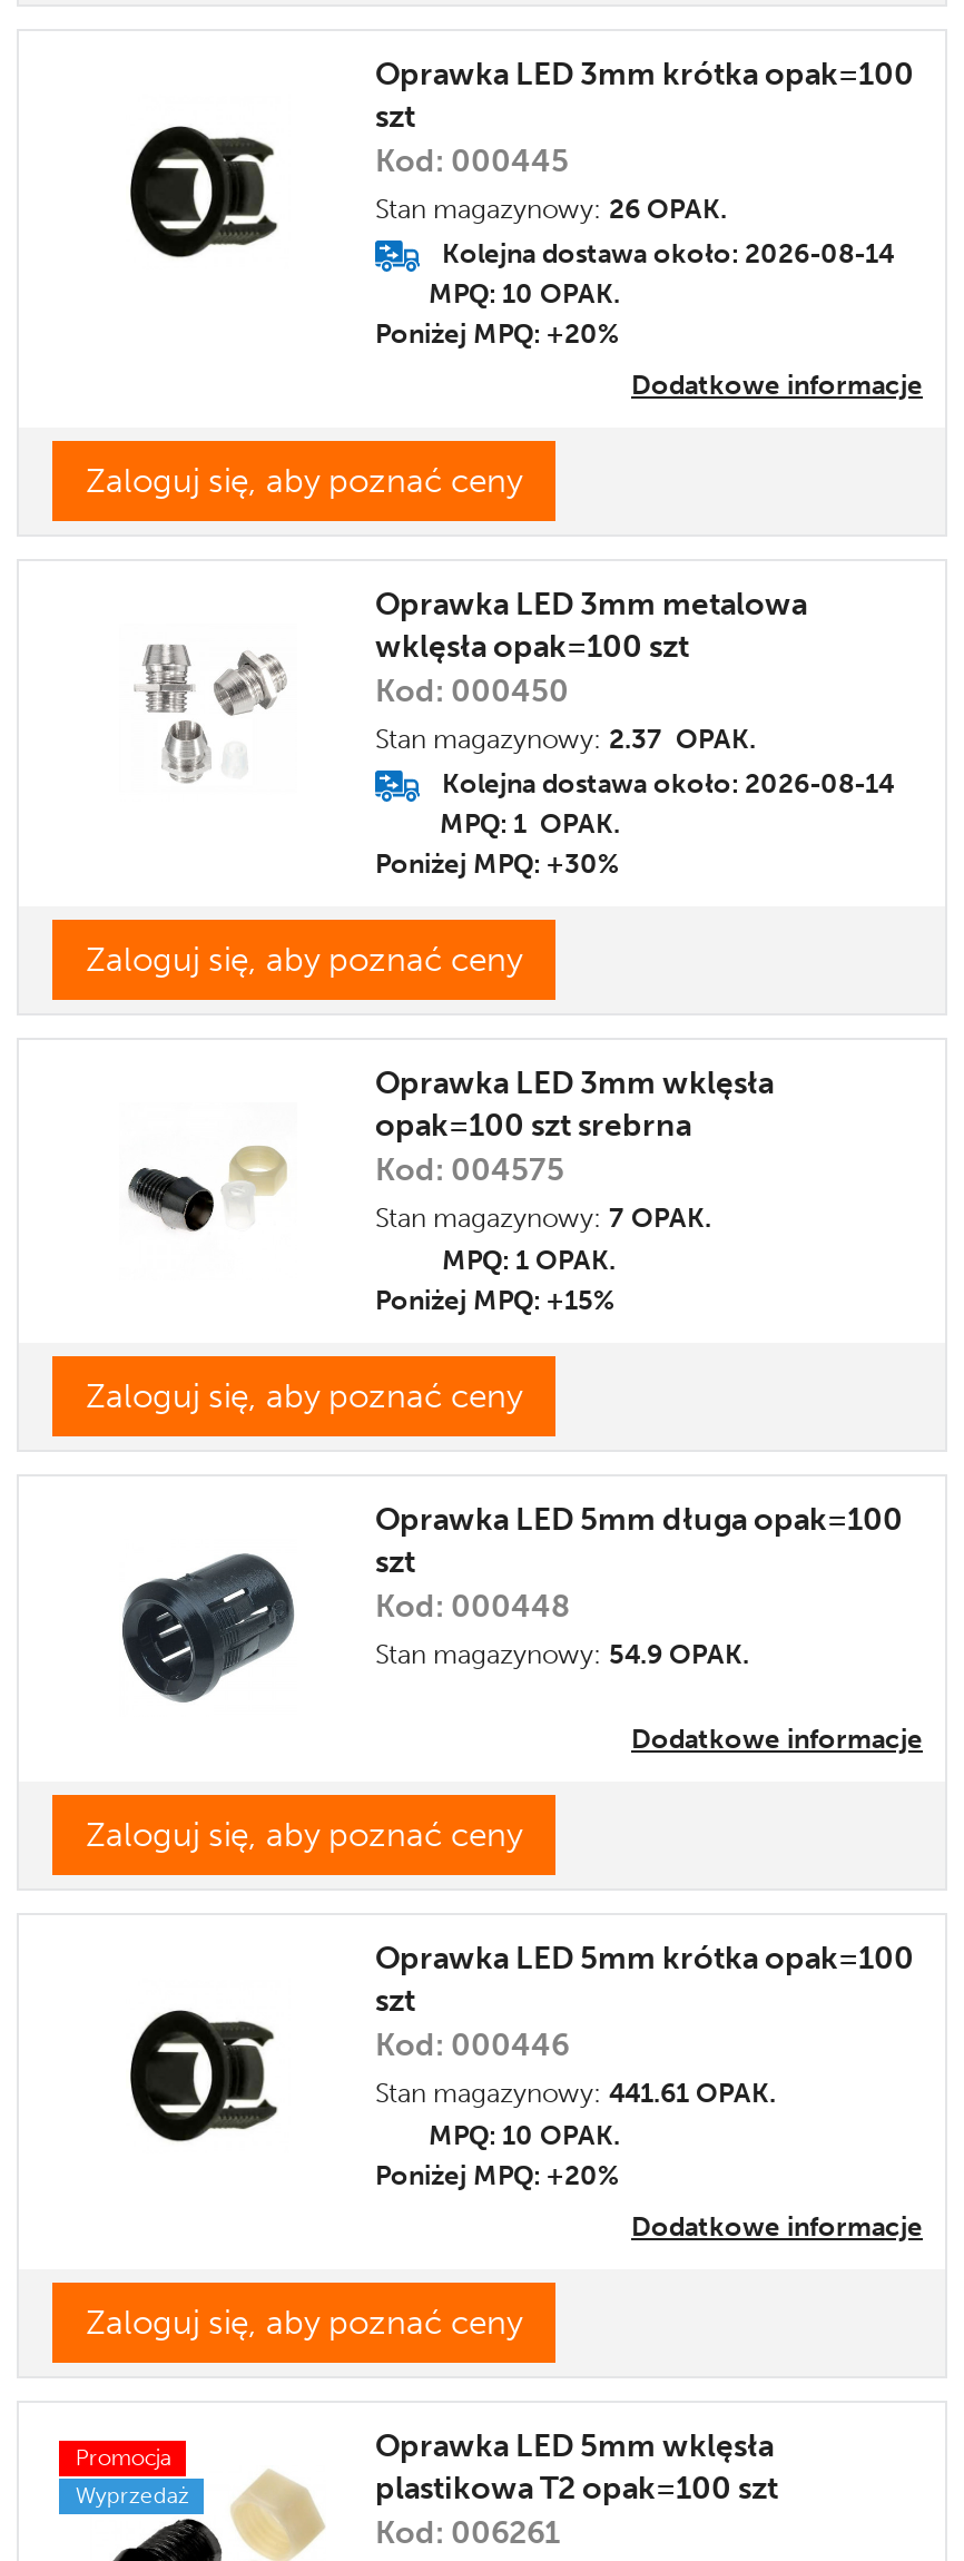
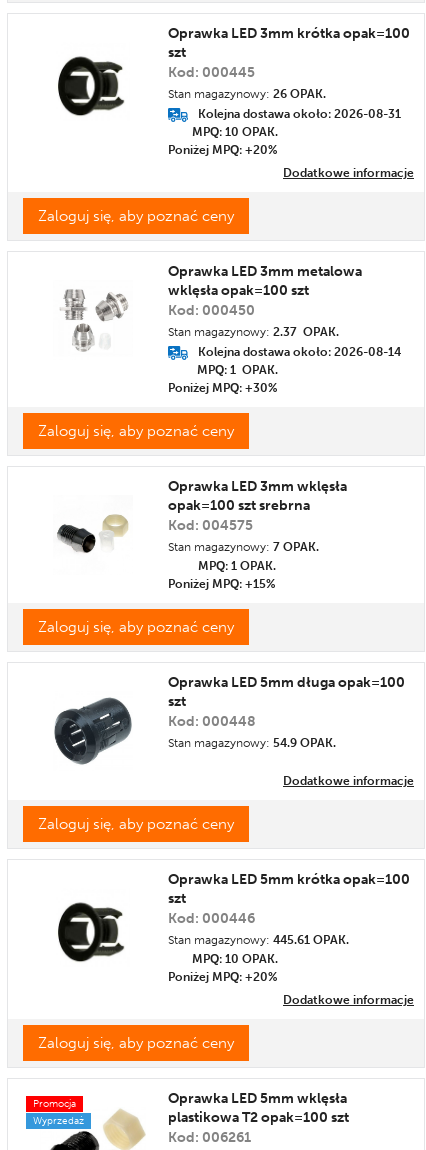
[442,238,894,269] Kolejna dostawa około: 2026-08-14 -> [198,107,401,121] Kolejna dostawa około: 2026-08-31
[375,2078,776,2109] Stan magazynowy: 441.61 OPAK. -> [168,933,349,947] Stan magazynowy: 445.61 OPAK.

